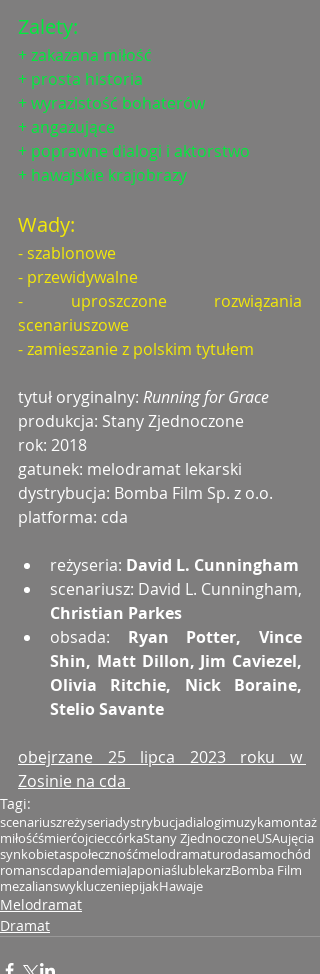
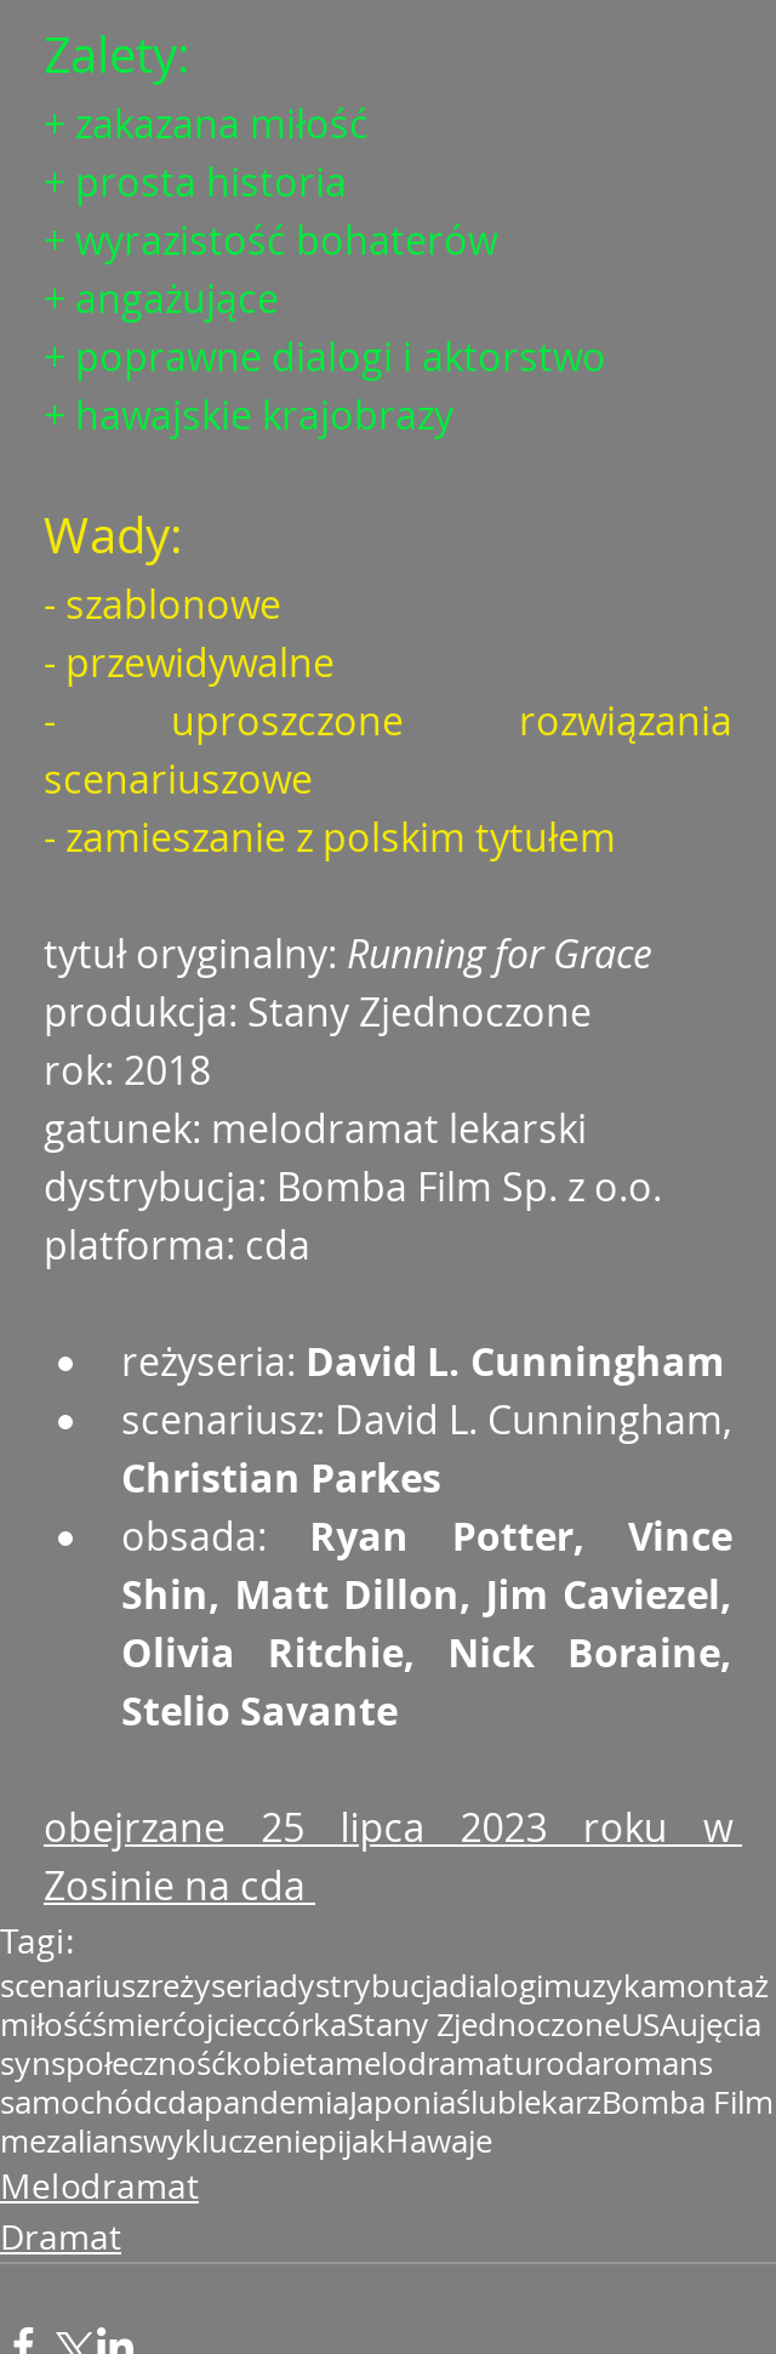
[0,845,311,863] synkobietaspołecznośćmelodramaturodasamochód -> [0,2042,713,2086] synspołecznośćkobietamelodramaturodaromans
[0,861,302,879] romanscdapandemiaJaponiaślublekarzBomba Film -> [0,2081,774,2124] samochódcdapandemiaJaponiaślublekarzBomba Film

